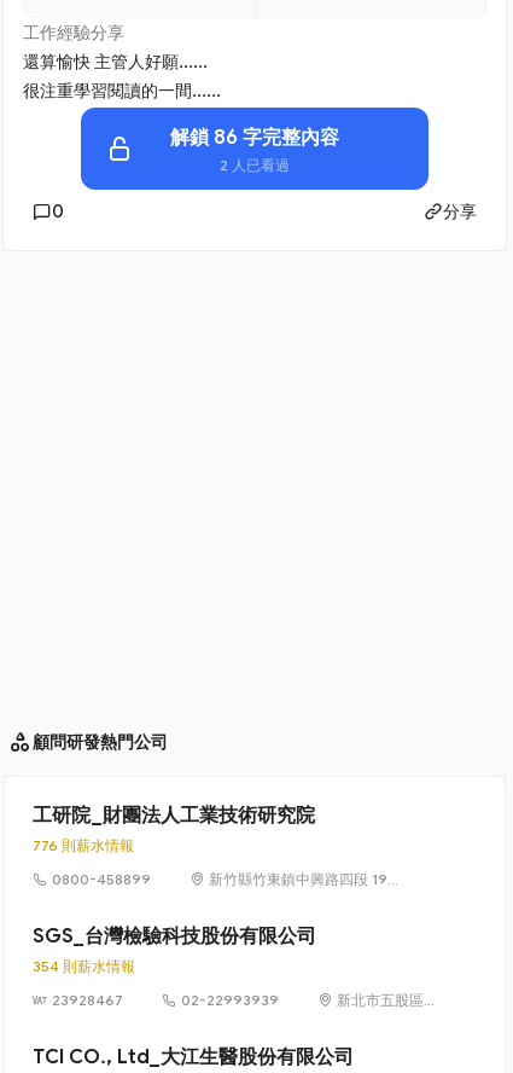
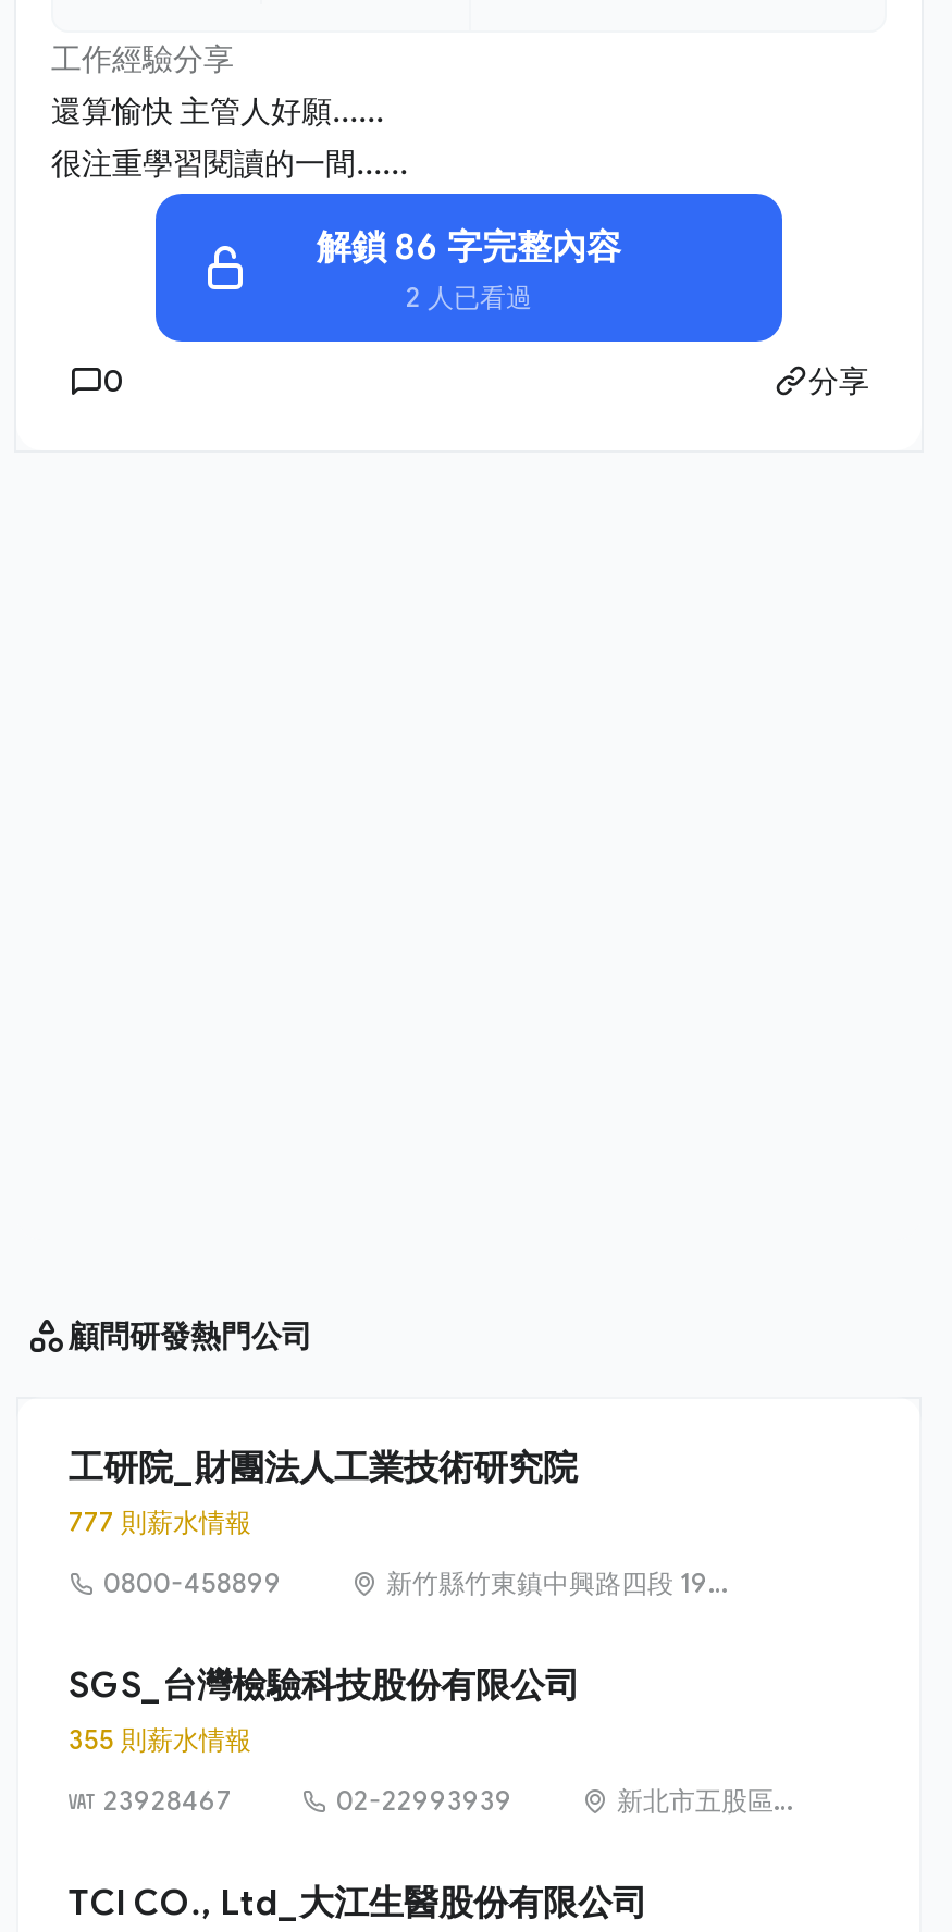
[33,836,134,854] 776 則薪水情報 -> [69,1506,251,1538] 777 則薪水情報
[33,957,135,975] 354 則薪水情報 -> [69,1723,251,1756] 355 則薪水情報

